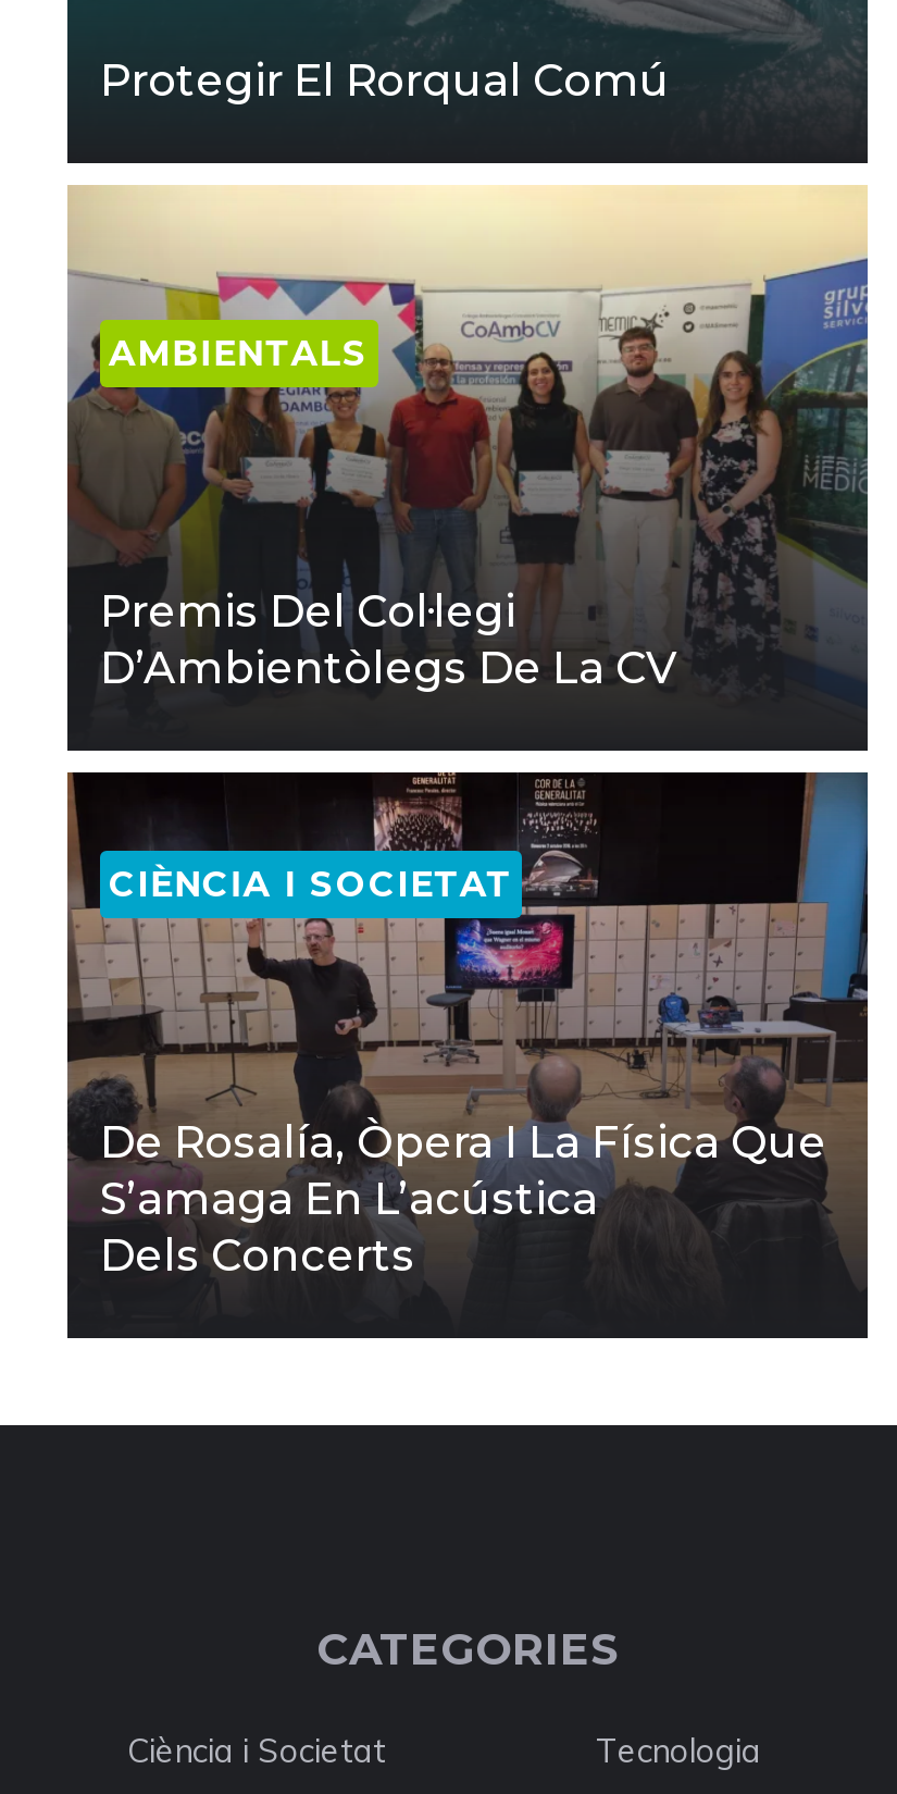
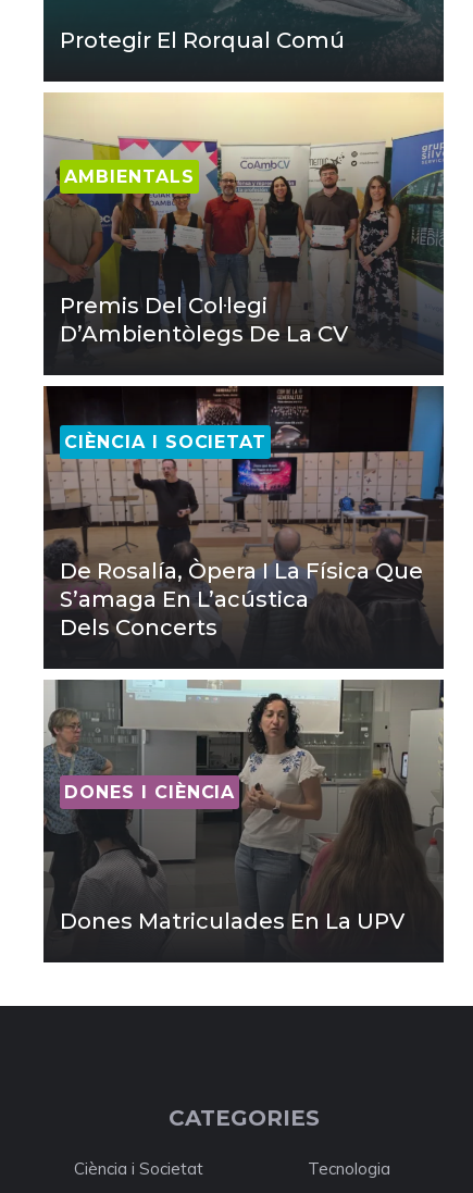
none -> [43,679,444,878] [image] | DONES I CIÈNCIA
none -> [60,908,404,934] Dones Matriculades En La UPV

